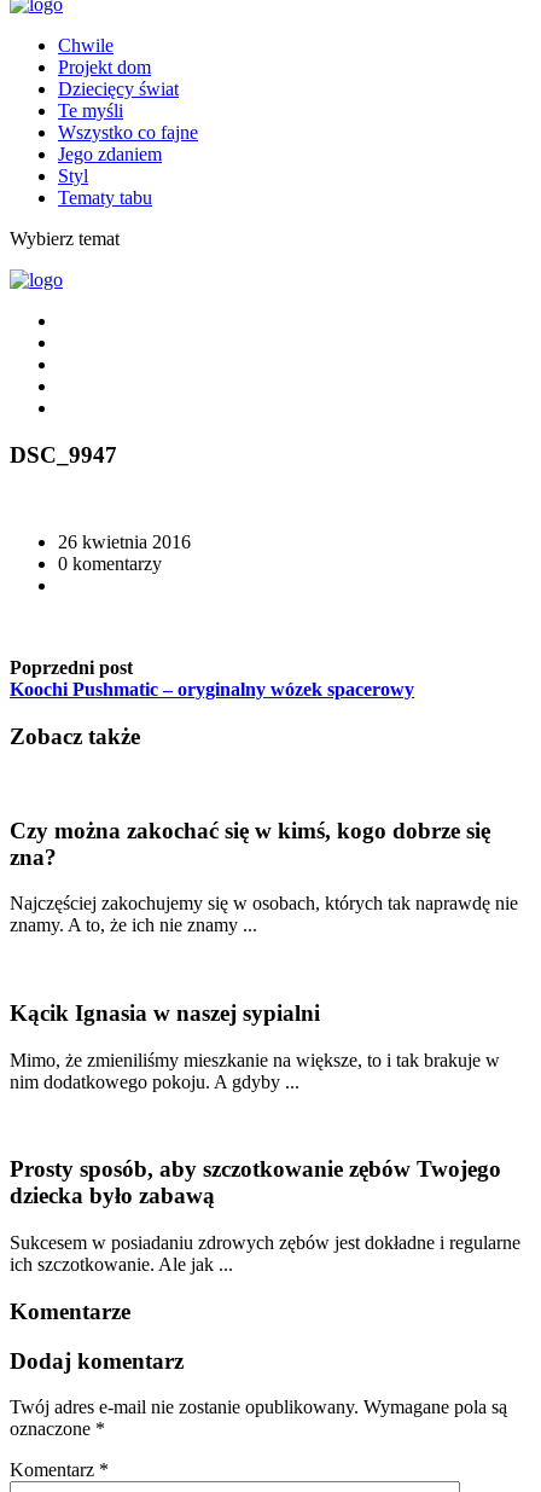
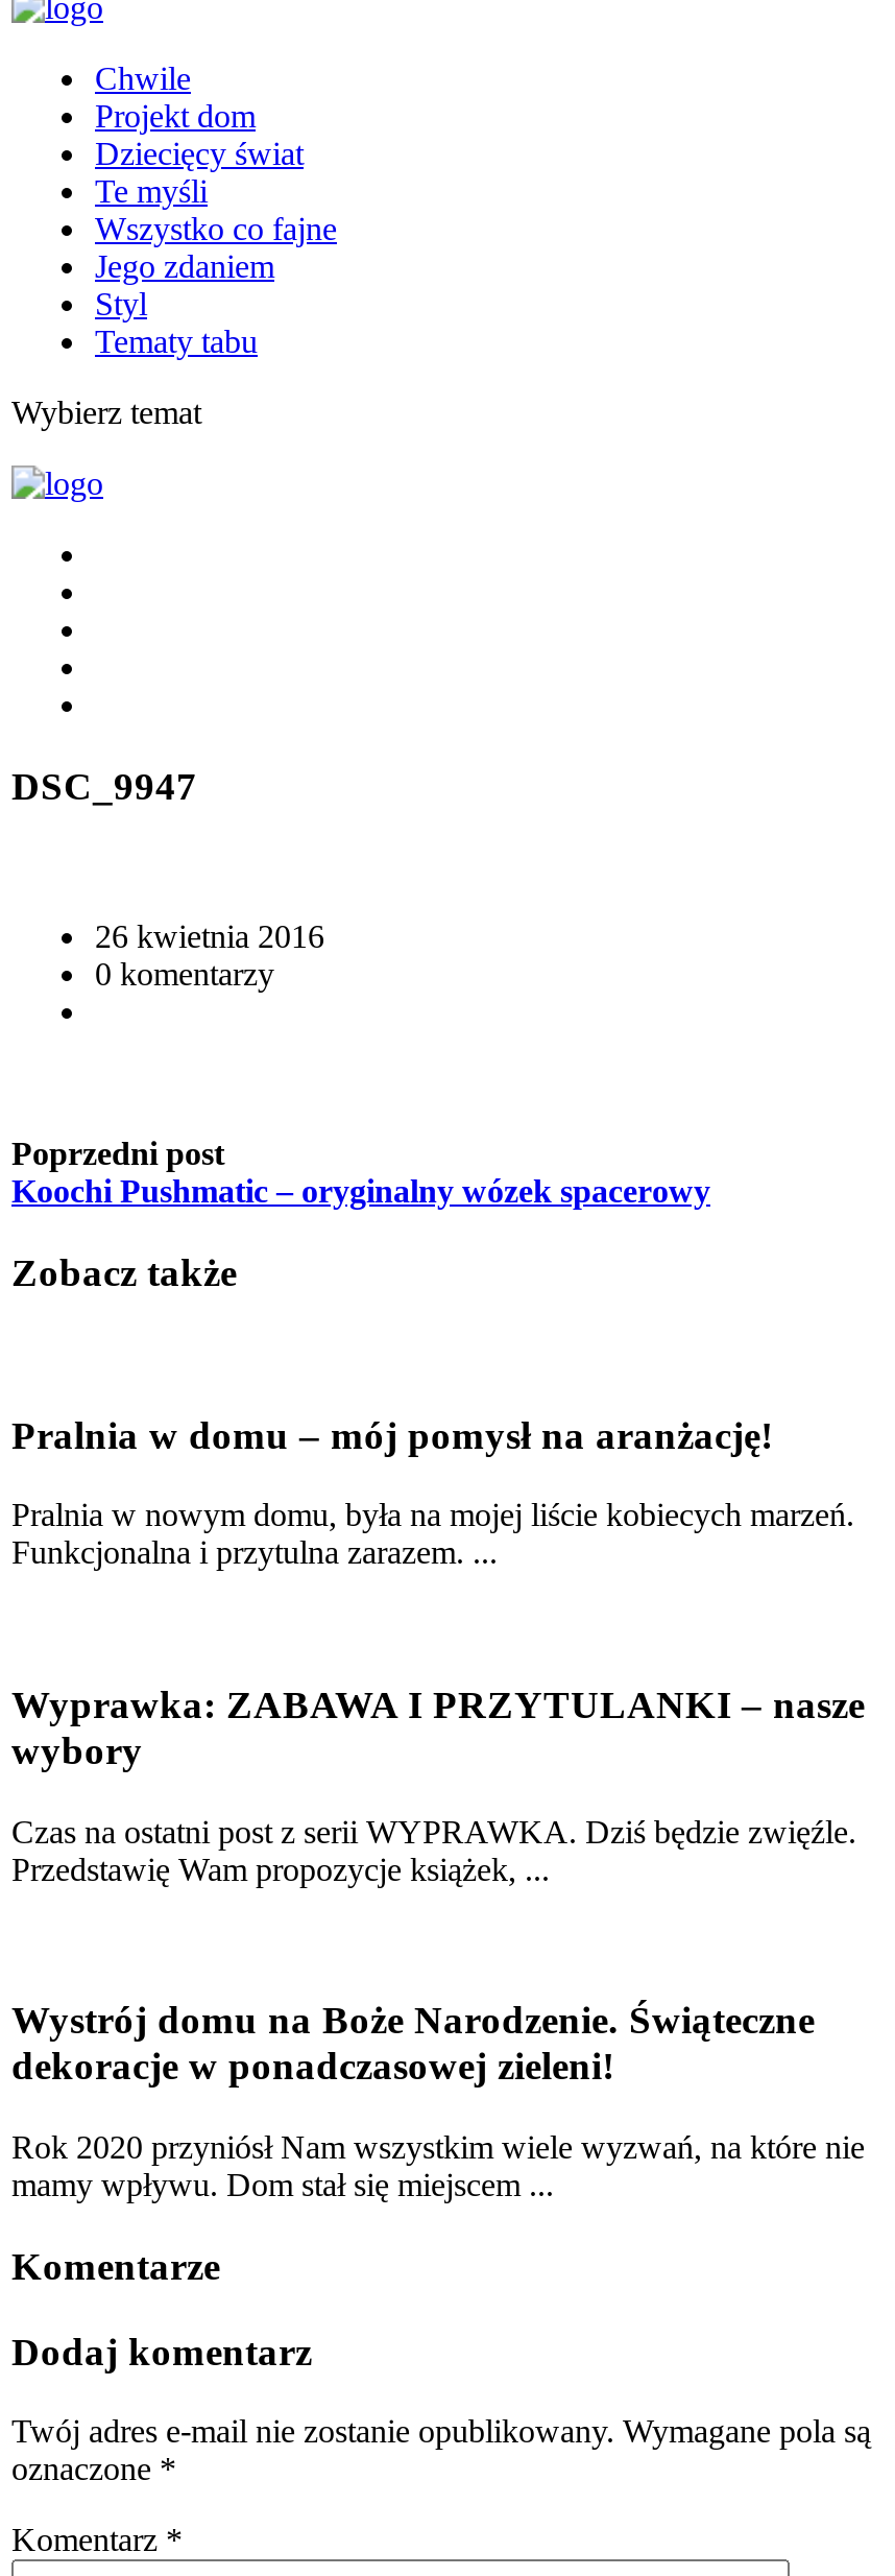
[10,817,490,869] Czy można zakochać się w kimś, kogo dobrze się | zna? -> [11,1412,773,1456] Pralnia w domu – mój pomysł na aranżację!
[10,893,518,935] Najczęściej zakochujemy się w osobach, których tak naprawdę nie | znamy. A to, że ich nie znamy ... -> [11,1497,854,1570] Pralnia w nowym domu, była na mojej liście kobiecych marzeń. | Funkcjonalna i przytulna zarazem. ...
[10,1000,320,1026] Kącik Ignasia w naszej sypialni -> [11,1683,865,1772] Wyprawka: ZABAWA I PRZYTULANKI – nasze | wybory
[10,1050,500,1092] Mimo, że zmieniliśmy mieszkanie na większe, to i tak brakuje w | nim dodatkowego pokoju. A gdyby ... -> [11,1814,856,1887] Czas na ostatni post z serii WYPRAWKA. Dziś będzie zwięźle. | Przedstawię Wam propozycje książek, ...
[10,1157,501,1209] Prosty sposób, aby szczotkowanie zębów Twojego | dziecka było zabawą -> [11,1999,815,2089] Wystrój domu na Boże Narodzenie. Świąteczne | dekoracje w ponadczasowej zieleni!
[10,1233,520,1275] Sukcesem w posiadaniu zdrowych zębów jest dokładne i regularne | ich szczotkowanie. Ale jak ... -> [11,2130,865,2203] Rok 2020 przyniósł Nam wszystkim wiele wyzwań, na które nie | mamy wpływu. Dom stał się miejscem ...

